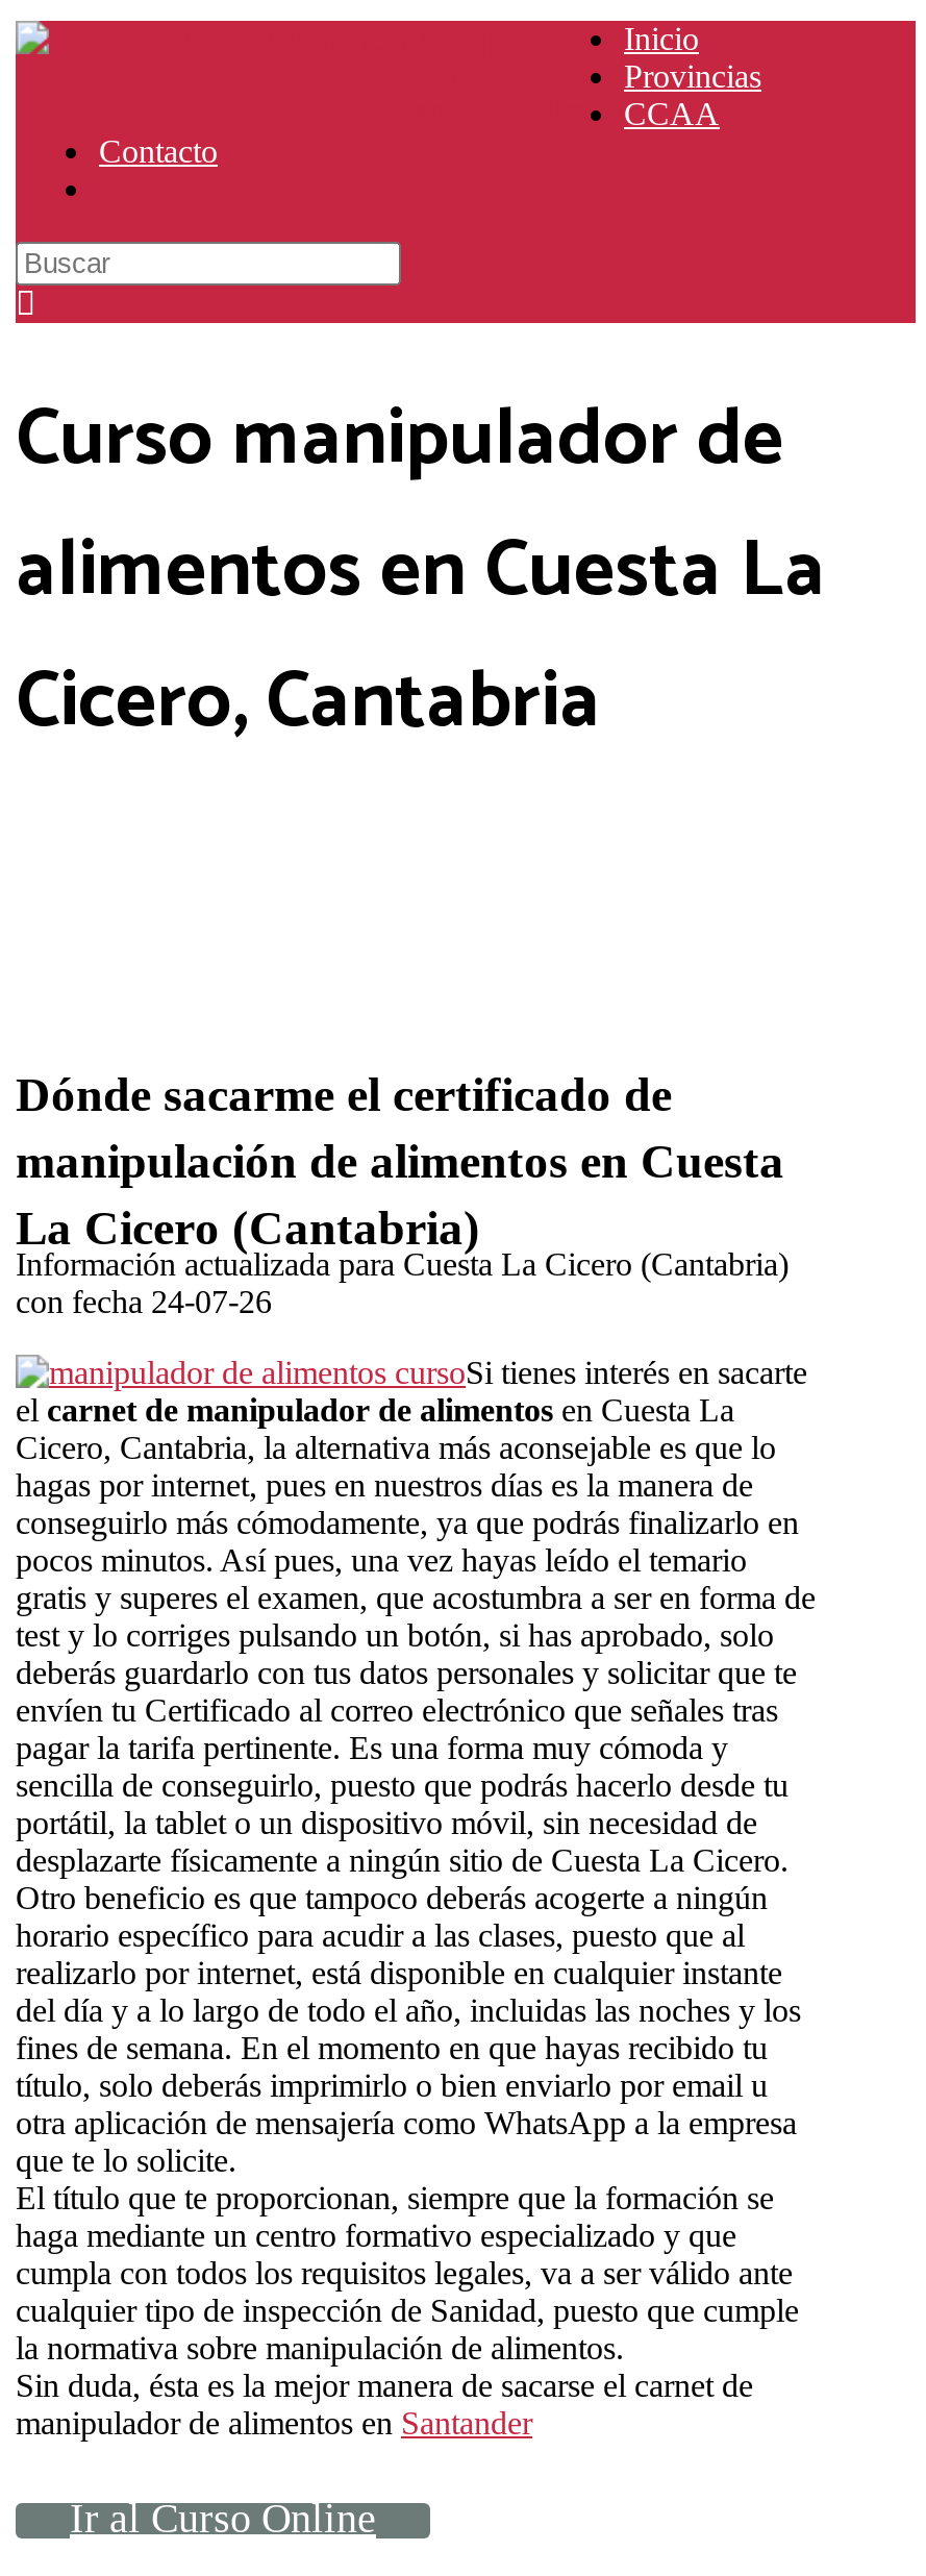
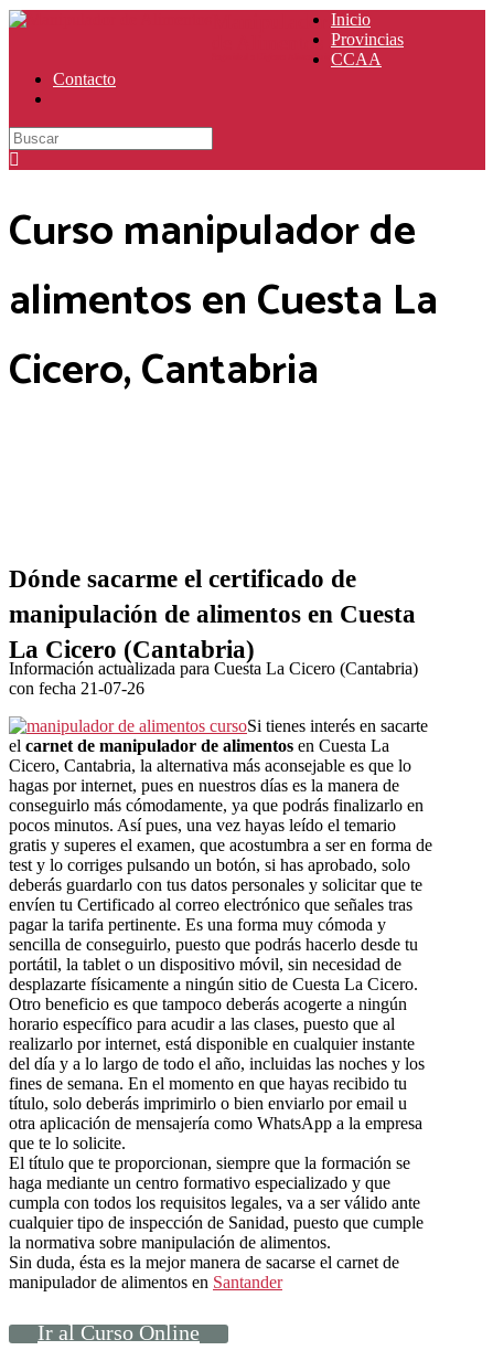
[16,1283,272,1318] con fecha 24-07-26 -> [9,678,144,697] con fecha 21-07-26

